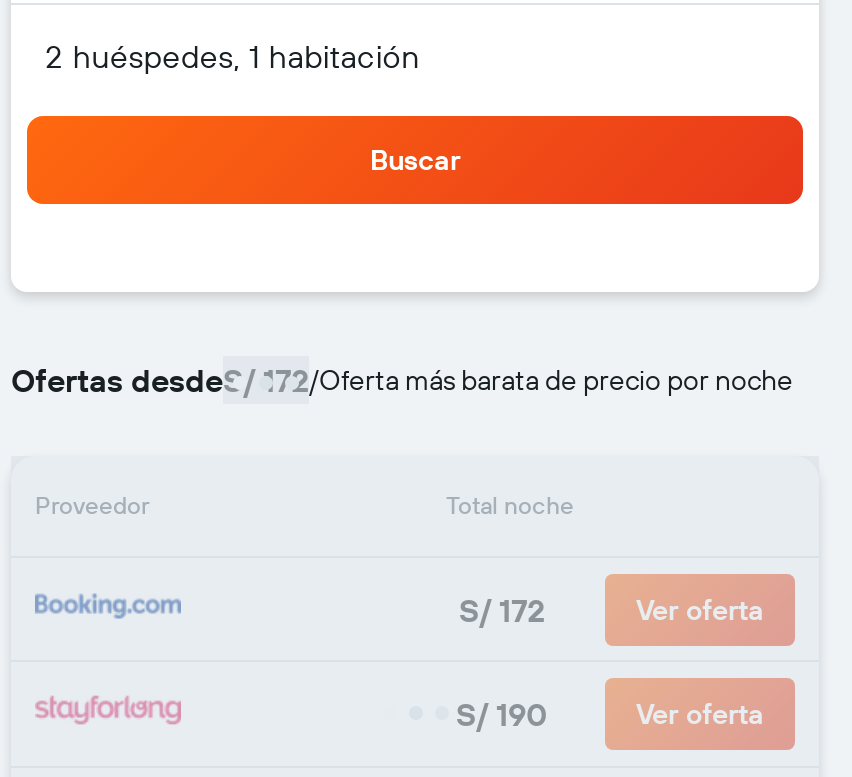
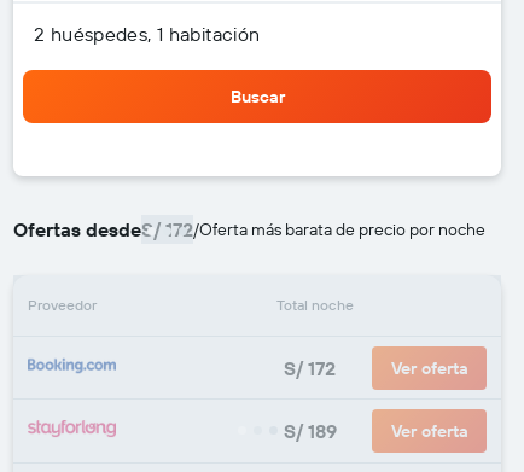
[456,694,548,734] S/ 190 -> [283,419,336,443] S/ 189

